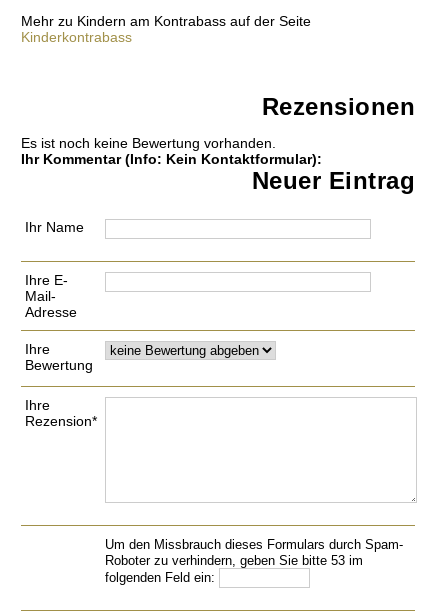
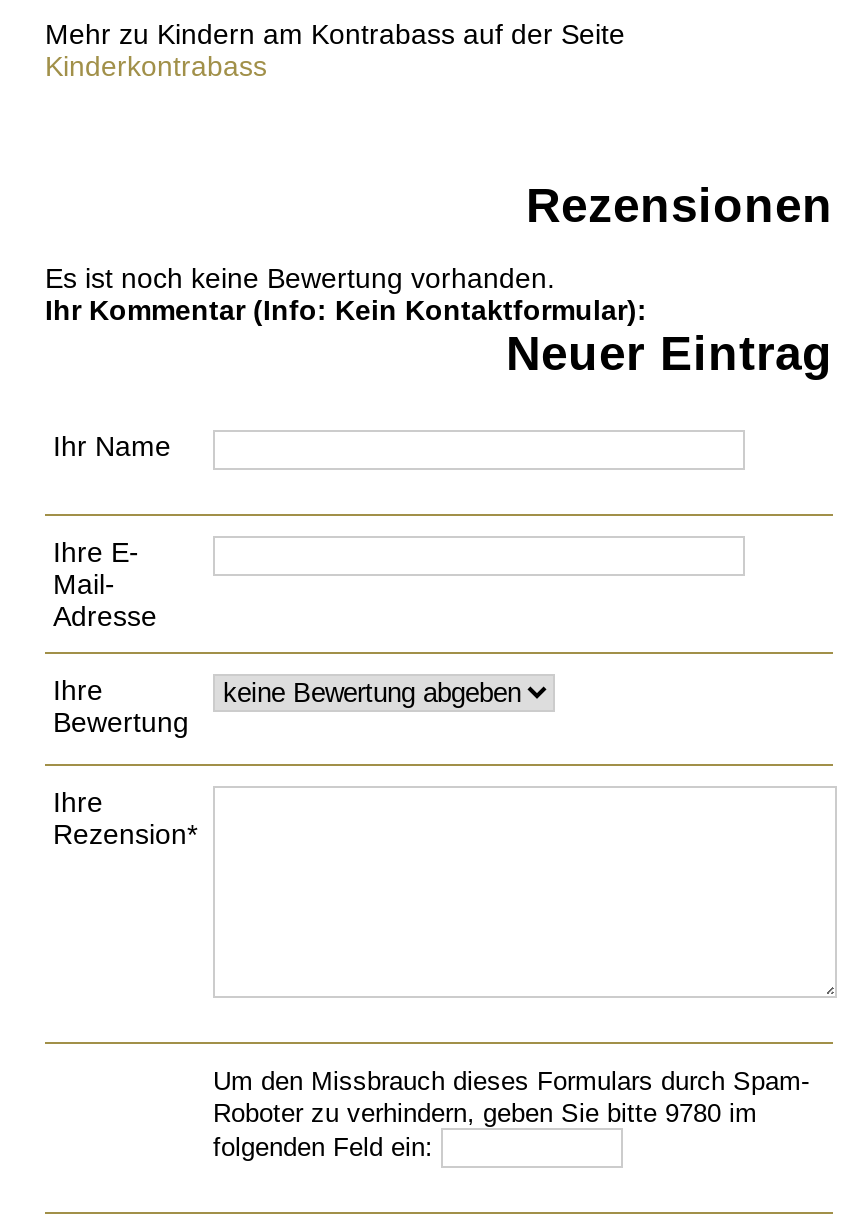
[105,553,363,568] Roboter zu verhindern, geben Sie bitte 53 im -> [213,1098,757,1128] Roboter zu verhindern, geben Sie bitte 9780 im

